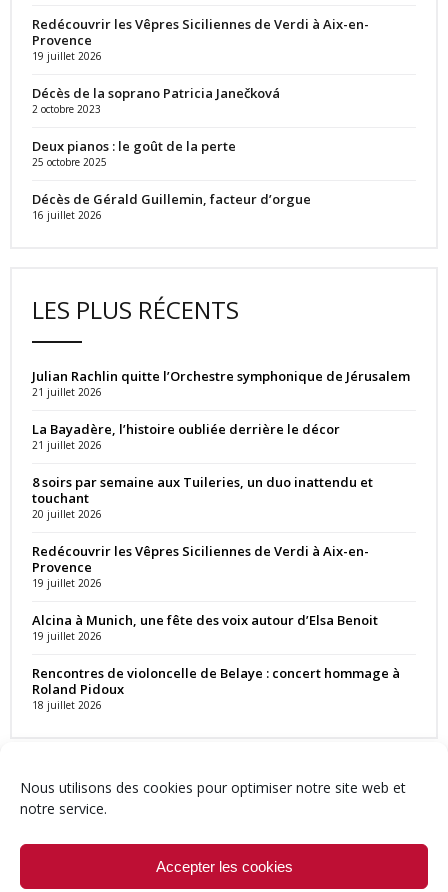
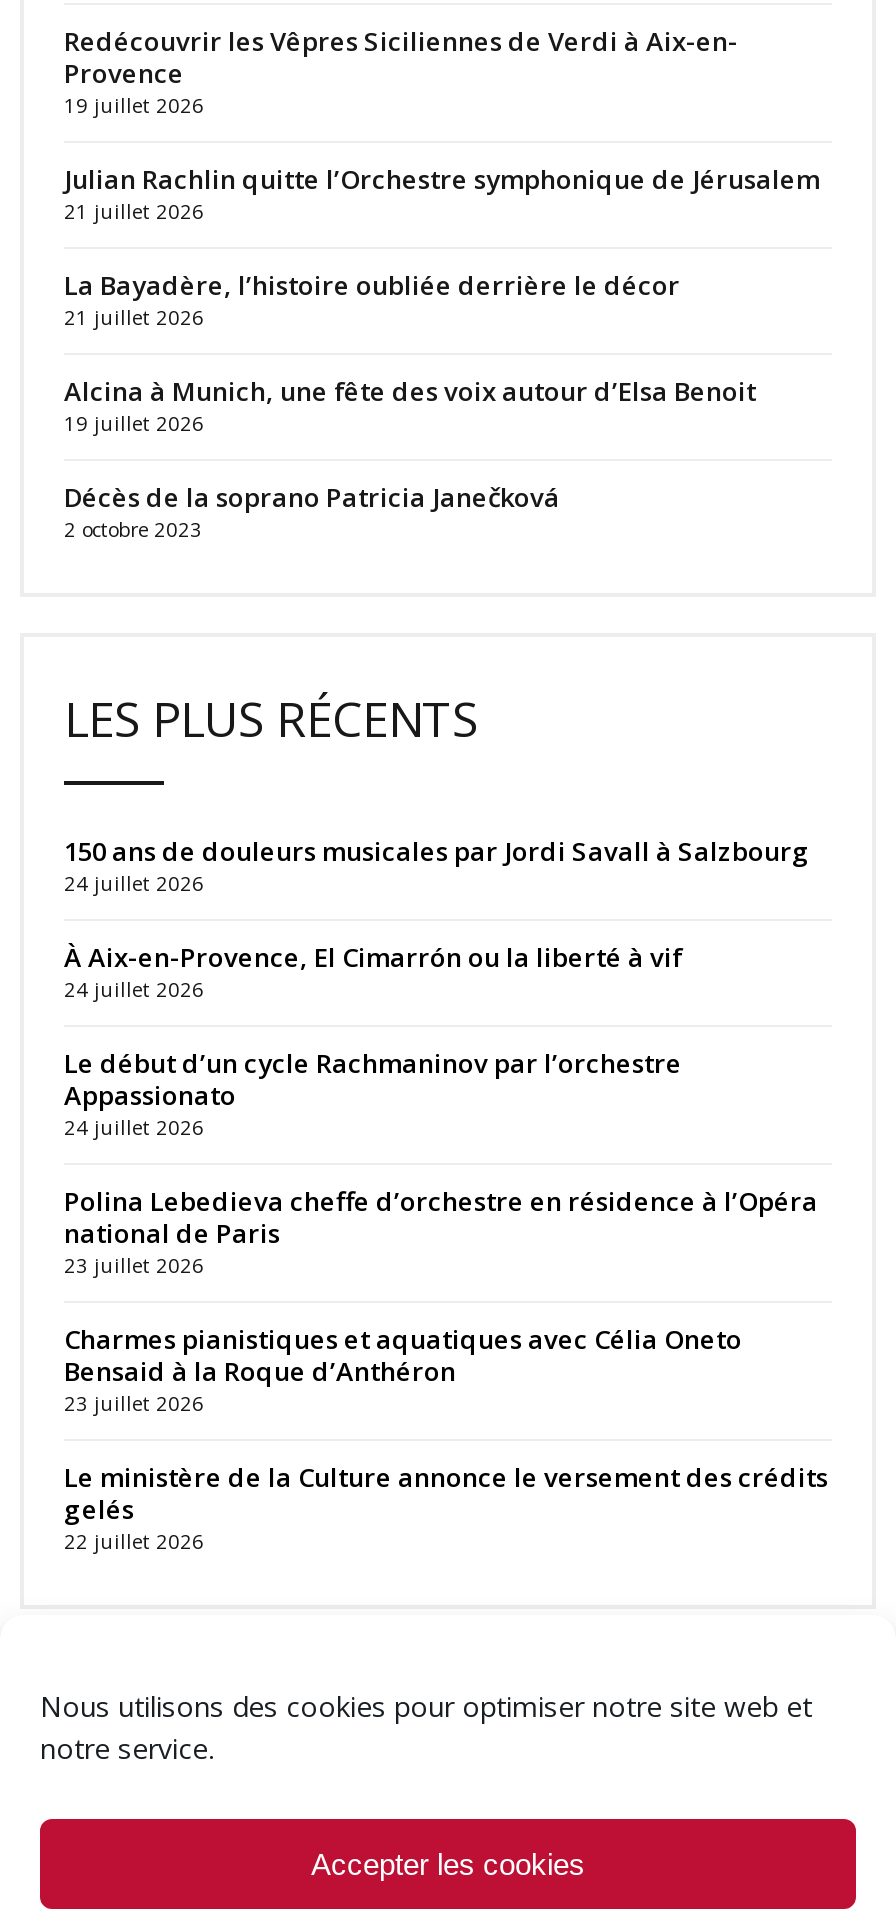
moved [32,84,280,116] -> [64,479,560,543]: Décès de la soprano Patricia Janečková | 2 octobre 2023
[32,137,311,222] Deux pianos : le goût de la perte | 25 octobre 2025 | Décès de Gérald Guillemin, facteur d’orgue | 16 juillet 2026 -> none
moved [32,293,239,326] -> [64,685,478,751]: LES PLUS RÉCENTS
moved [32,367,410,452] -> [64,161,820,331]: Julian Rachlin quitte l’Orchestre symphonique de Jérusalem | 21 juillet 2026 | La Bayadère, l’histoire oubliée derrière le décor | 21 juillet 2026
[32,473,373,590] 8 soirs par semaine aux Tuileries, un duo inattendu et | touchant | 20 juillet 2026 | Redécouvrir les Vêpres Siciliennes de Verdi à Aix-en- | Provence | 19 juillet 2026 -> none
moved [32,611,378,643] -> [64,373,756,437]: Alcina à Munich, une fête des voix autour d’Elsa Benoit | 19 juillet 2026
[32,664,400,712] Rencontres de violoncelle de Belaye : concert hommage à | Roland Pidoux | 18 juillet 2026 -> [64,833,828,1555] 150 ans de douleurs musicales par Jordi Savall à Salzbourg | 24 juillet 2026 | À Aix-en-Provence, El Cimarrón ou la liberté à vif | 24 juillet 2026 | Le début d’un cycle Rachmaninov par l’orchestre | Appassionato | 24 juillet 2026 | Polina Lebedieva cheffe d’orchestre en résidence à l’Opéra | national de Paris | 23 juillet 2026 | Charmes pianistiques et aquatiques avec Célia Oneto | Bensaid à la Roque d’Anthéron | 23 juillet 2026 | Le ministère de la Culture annonce le versement des crédits | gelés | 22 juillet 2026

